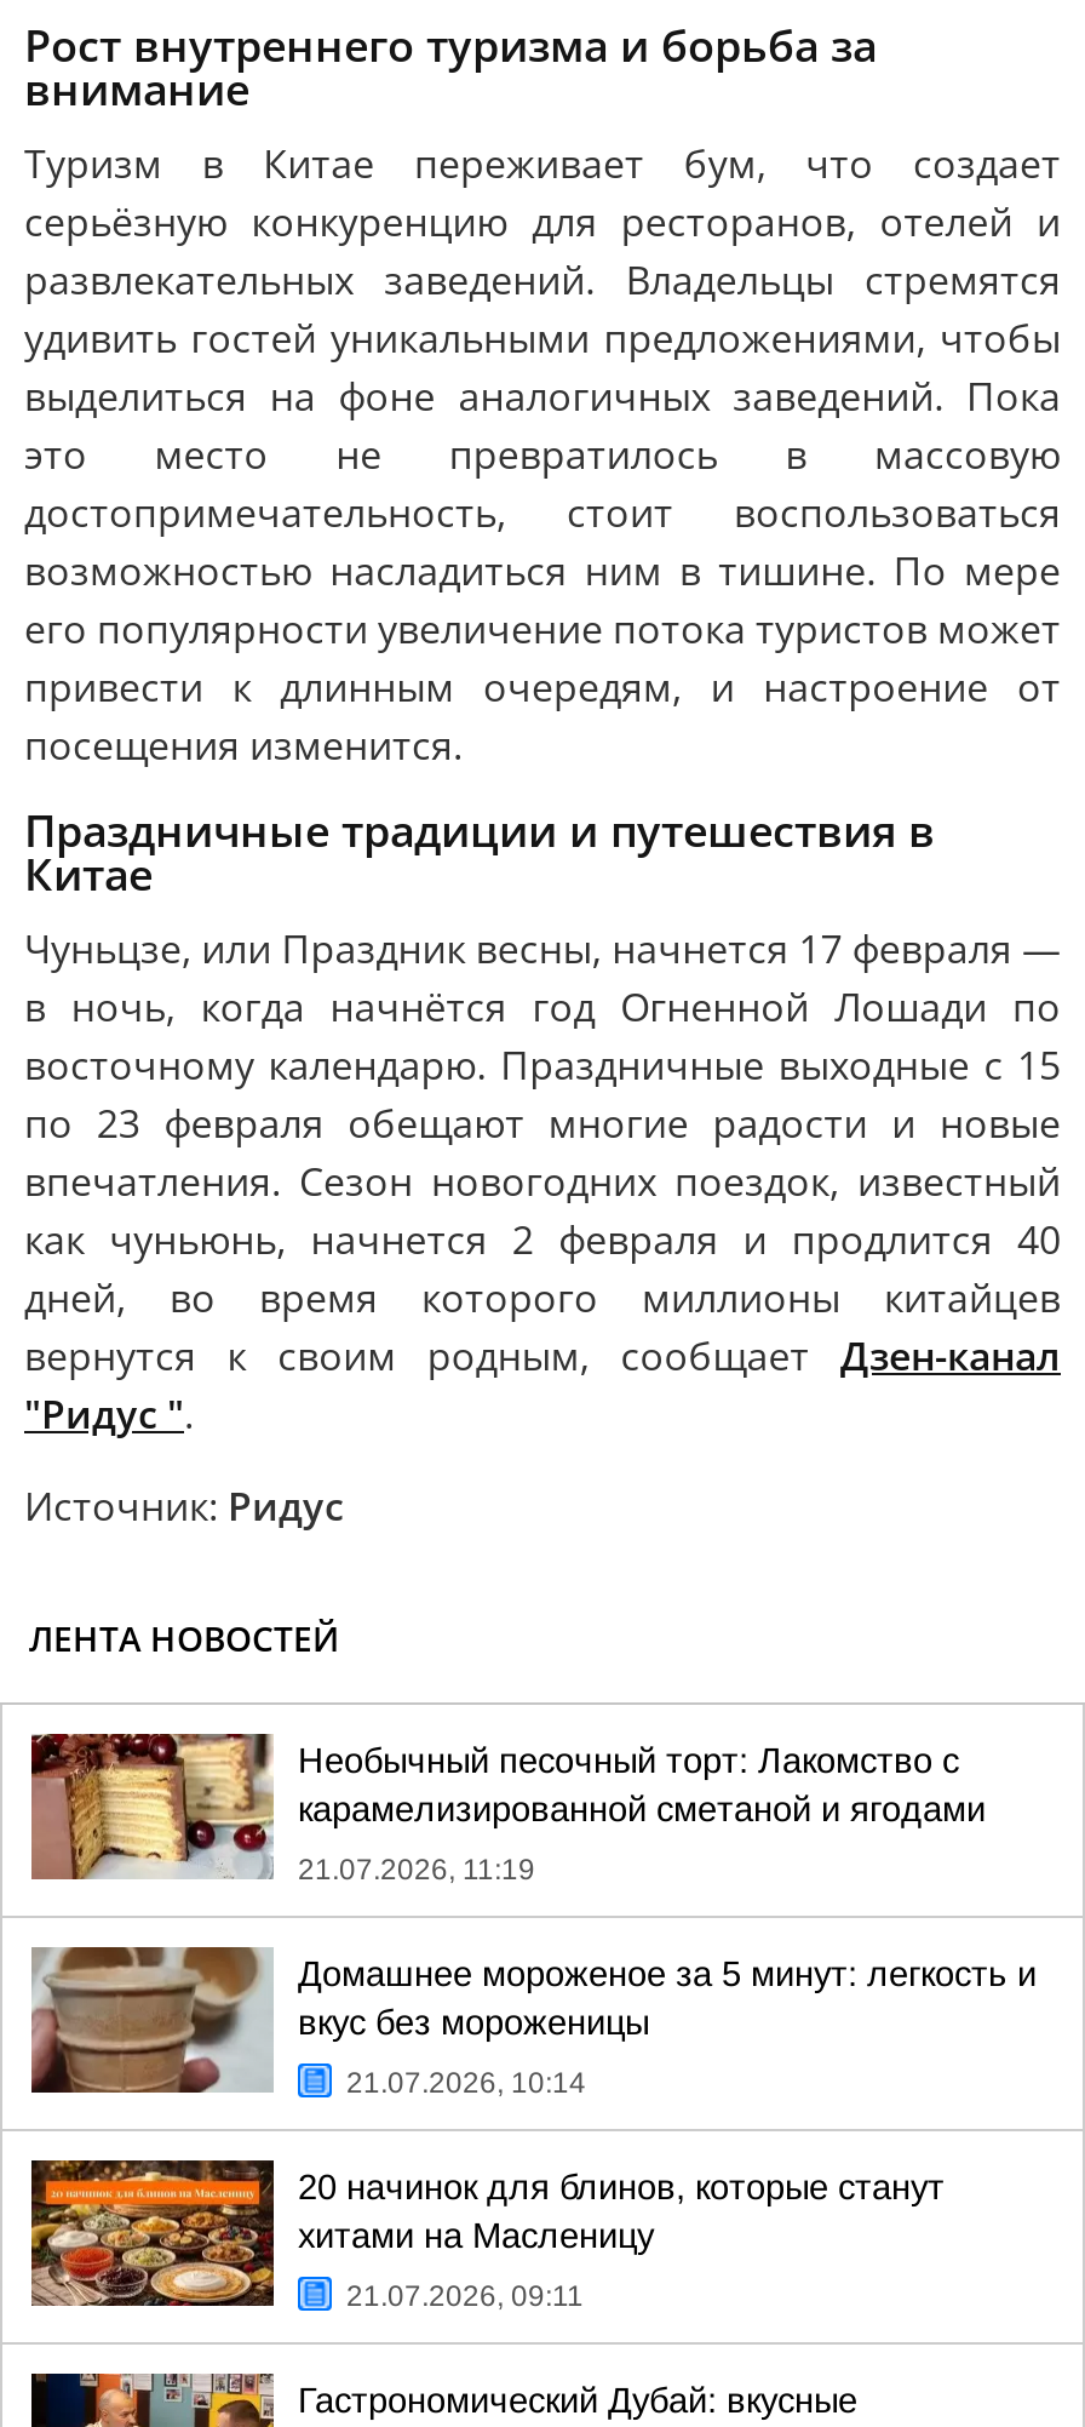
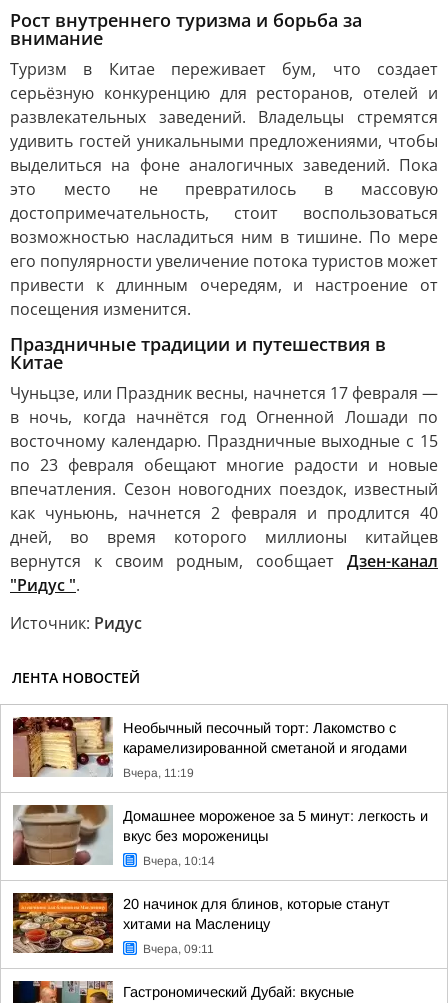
[298,1853,535,1887] 21.07.2026, 11:19 -> [123,766,194,780] Вчера, 11:19
[346,2066,586,2100] 21.07.2026, 10:14 -> [143,854,215,868] Вчера, 10:14
[346,2279,584,2313] 21.07.2026, 09:11 -> [143,942,214,956] Вчера, 09:11

